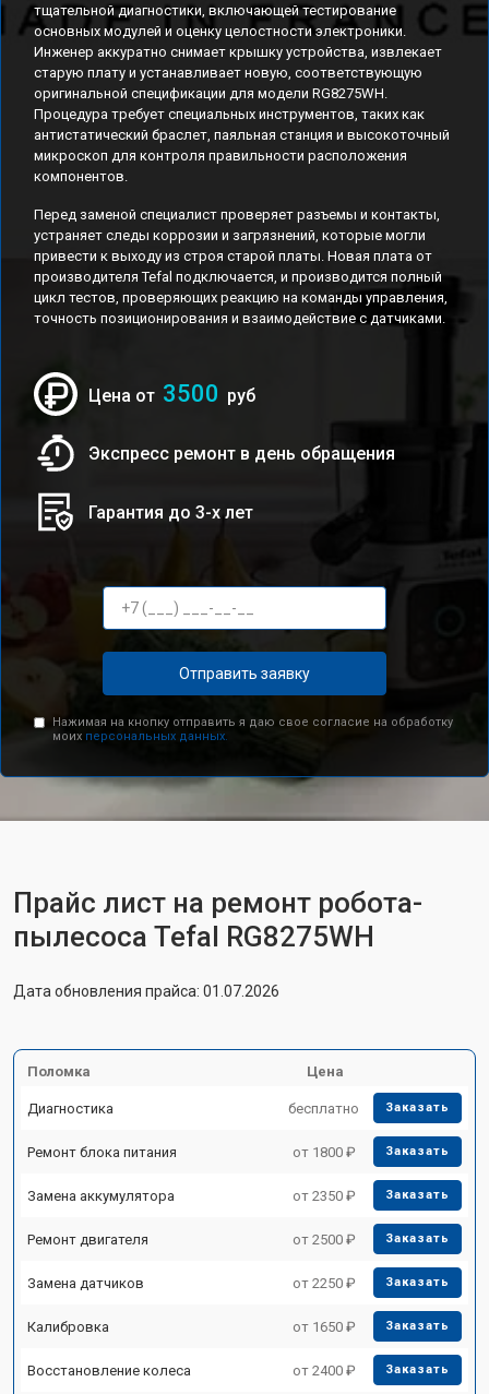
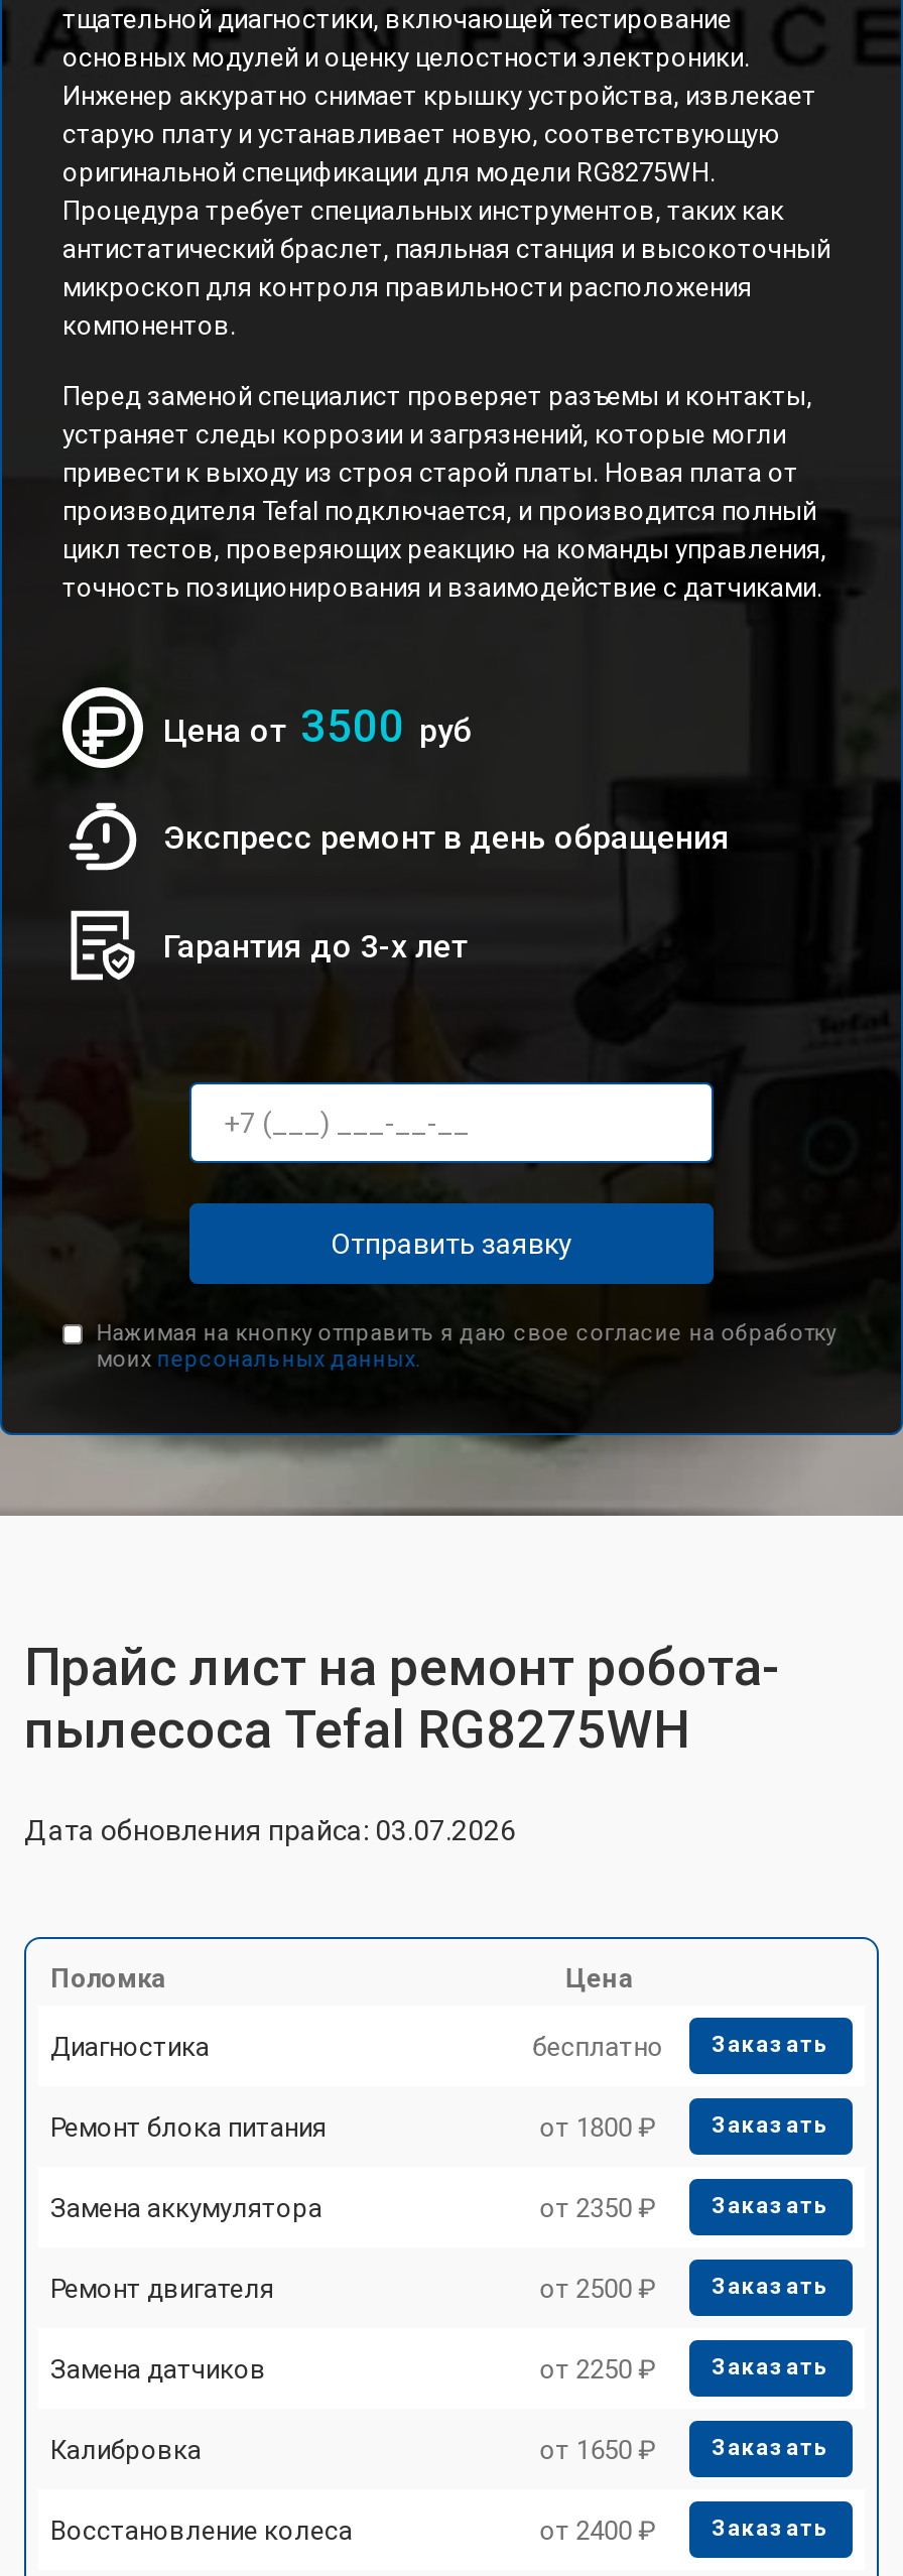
[13,982,279,1000] Дата обновления прайса: 01.07.2026 -> [24,1814,516,1846] Дата обновления прайса: 03.07.2026

